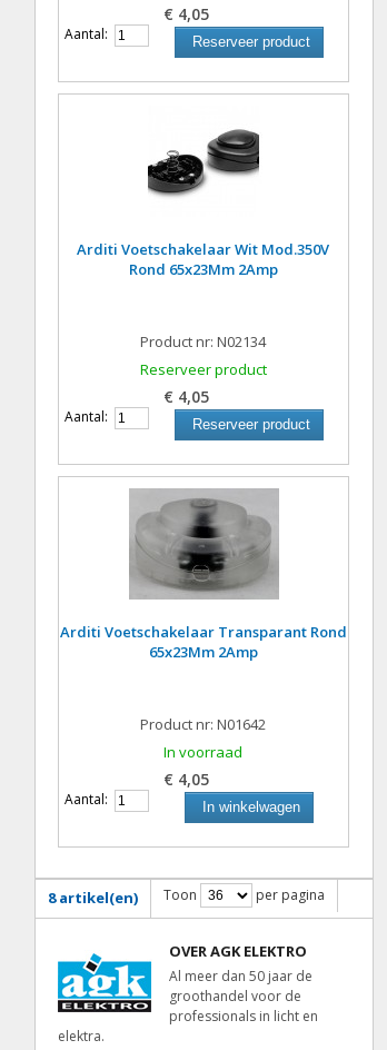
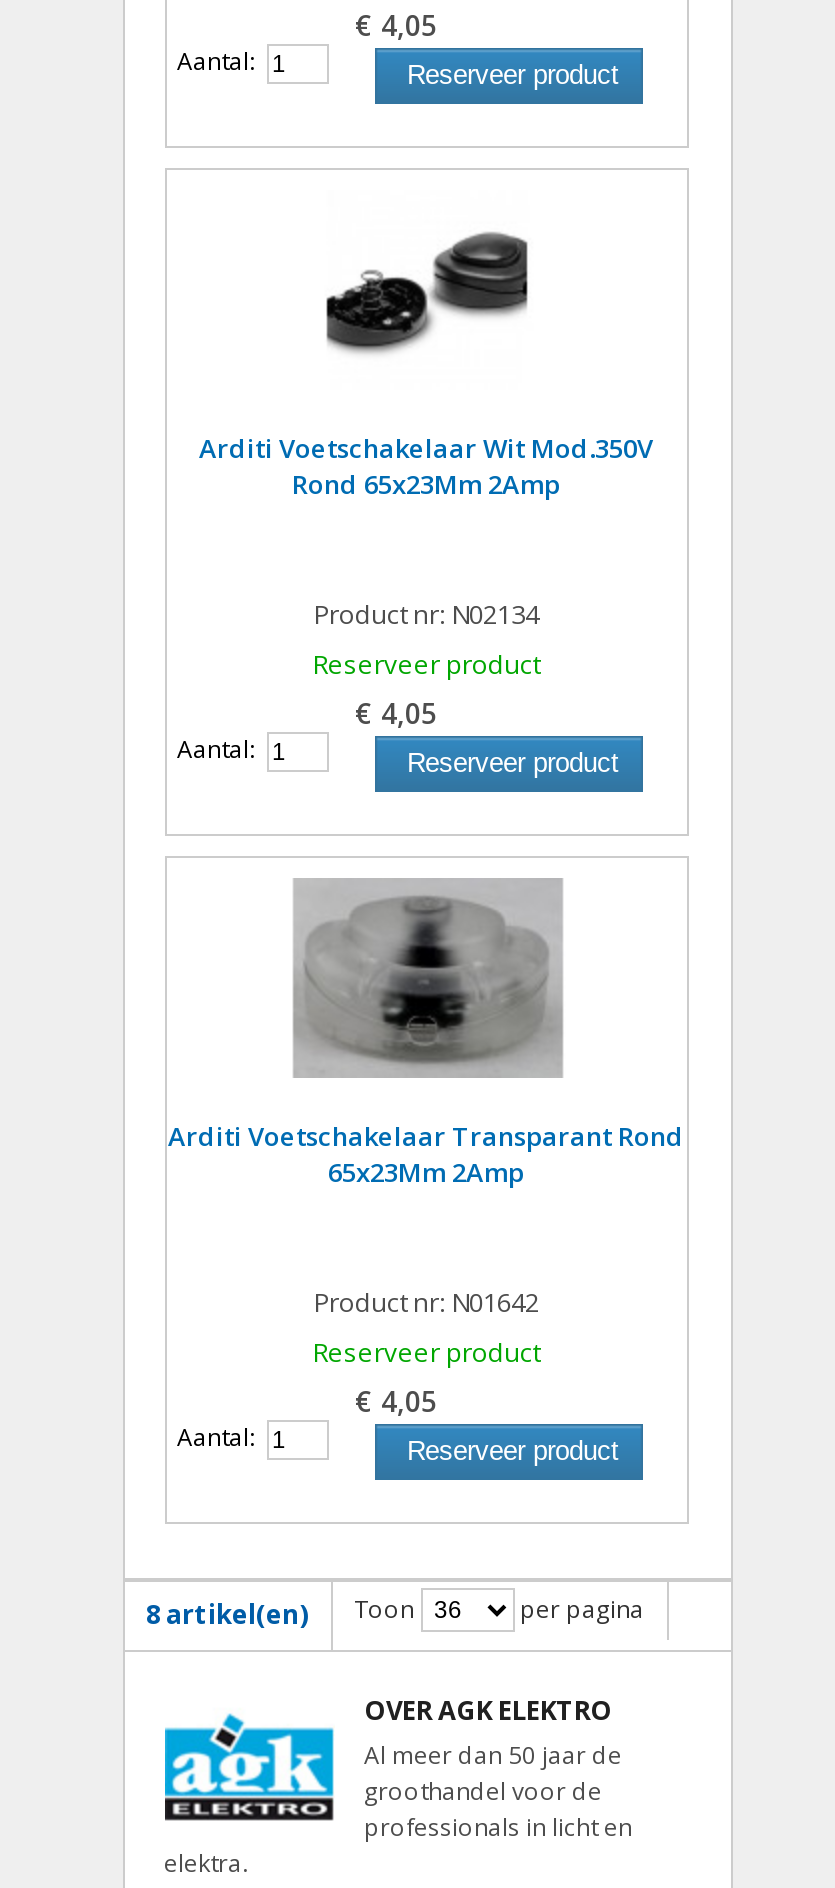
[163,742,242,762] In voorraad -> [312,1334,540,1370] Reserveer product
[202,799,300,815] In winkelwagen -> [407,1436,619,1466] Reserveer product

